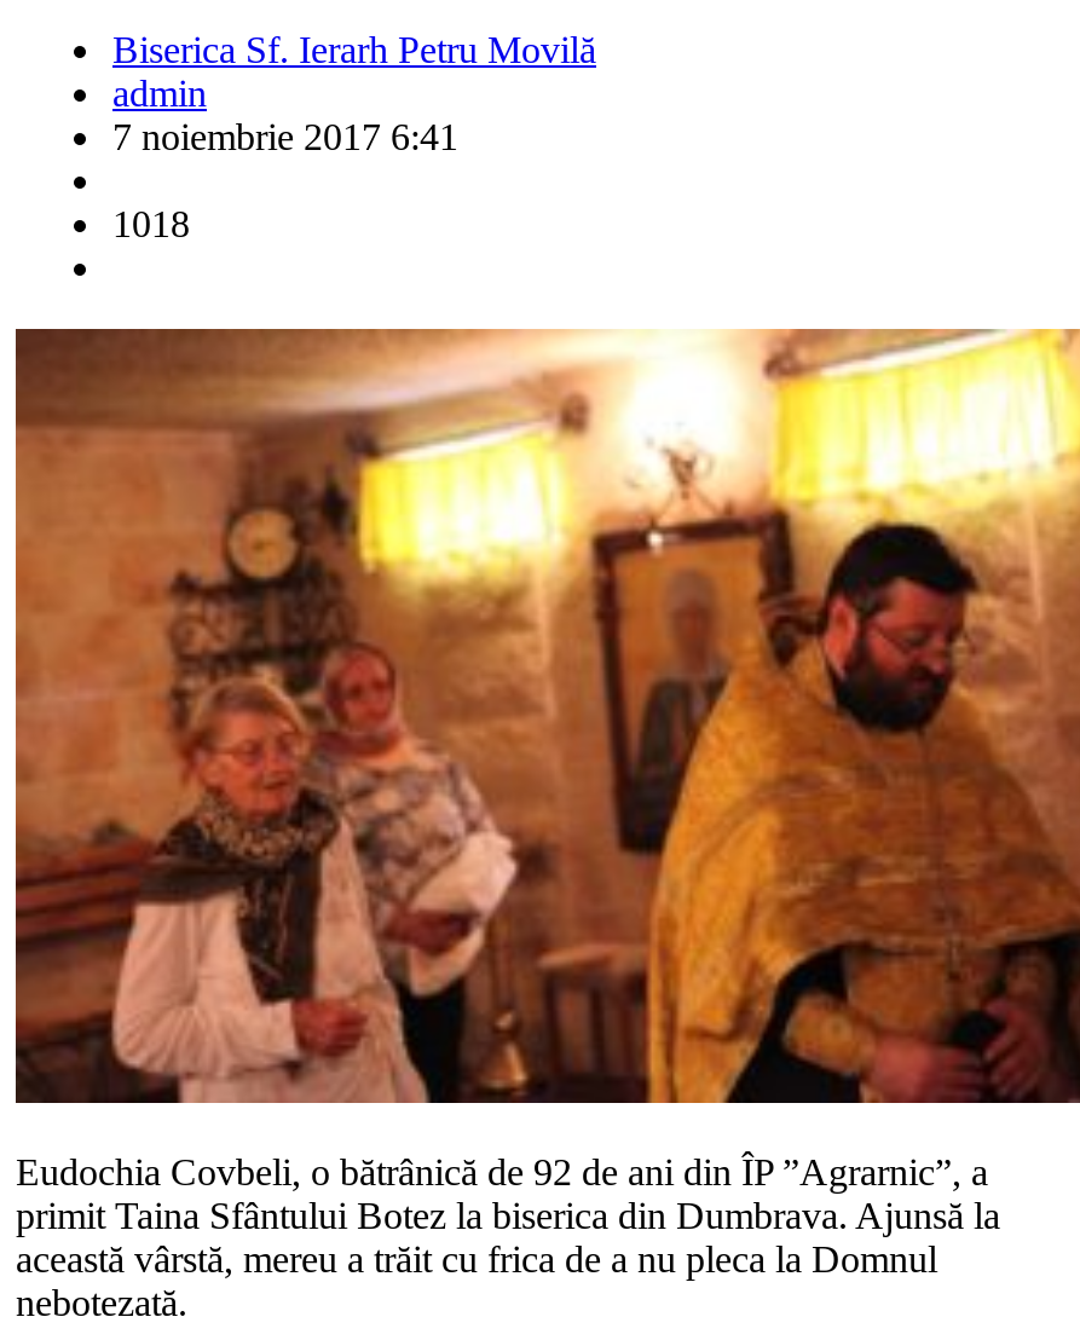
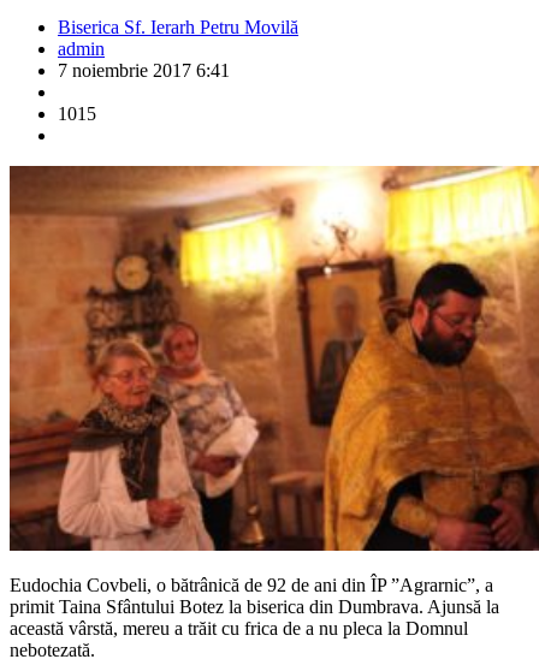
[112,204,190,245] 1018 -> [58,104,96,124] 1015

